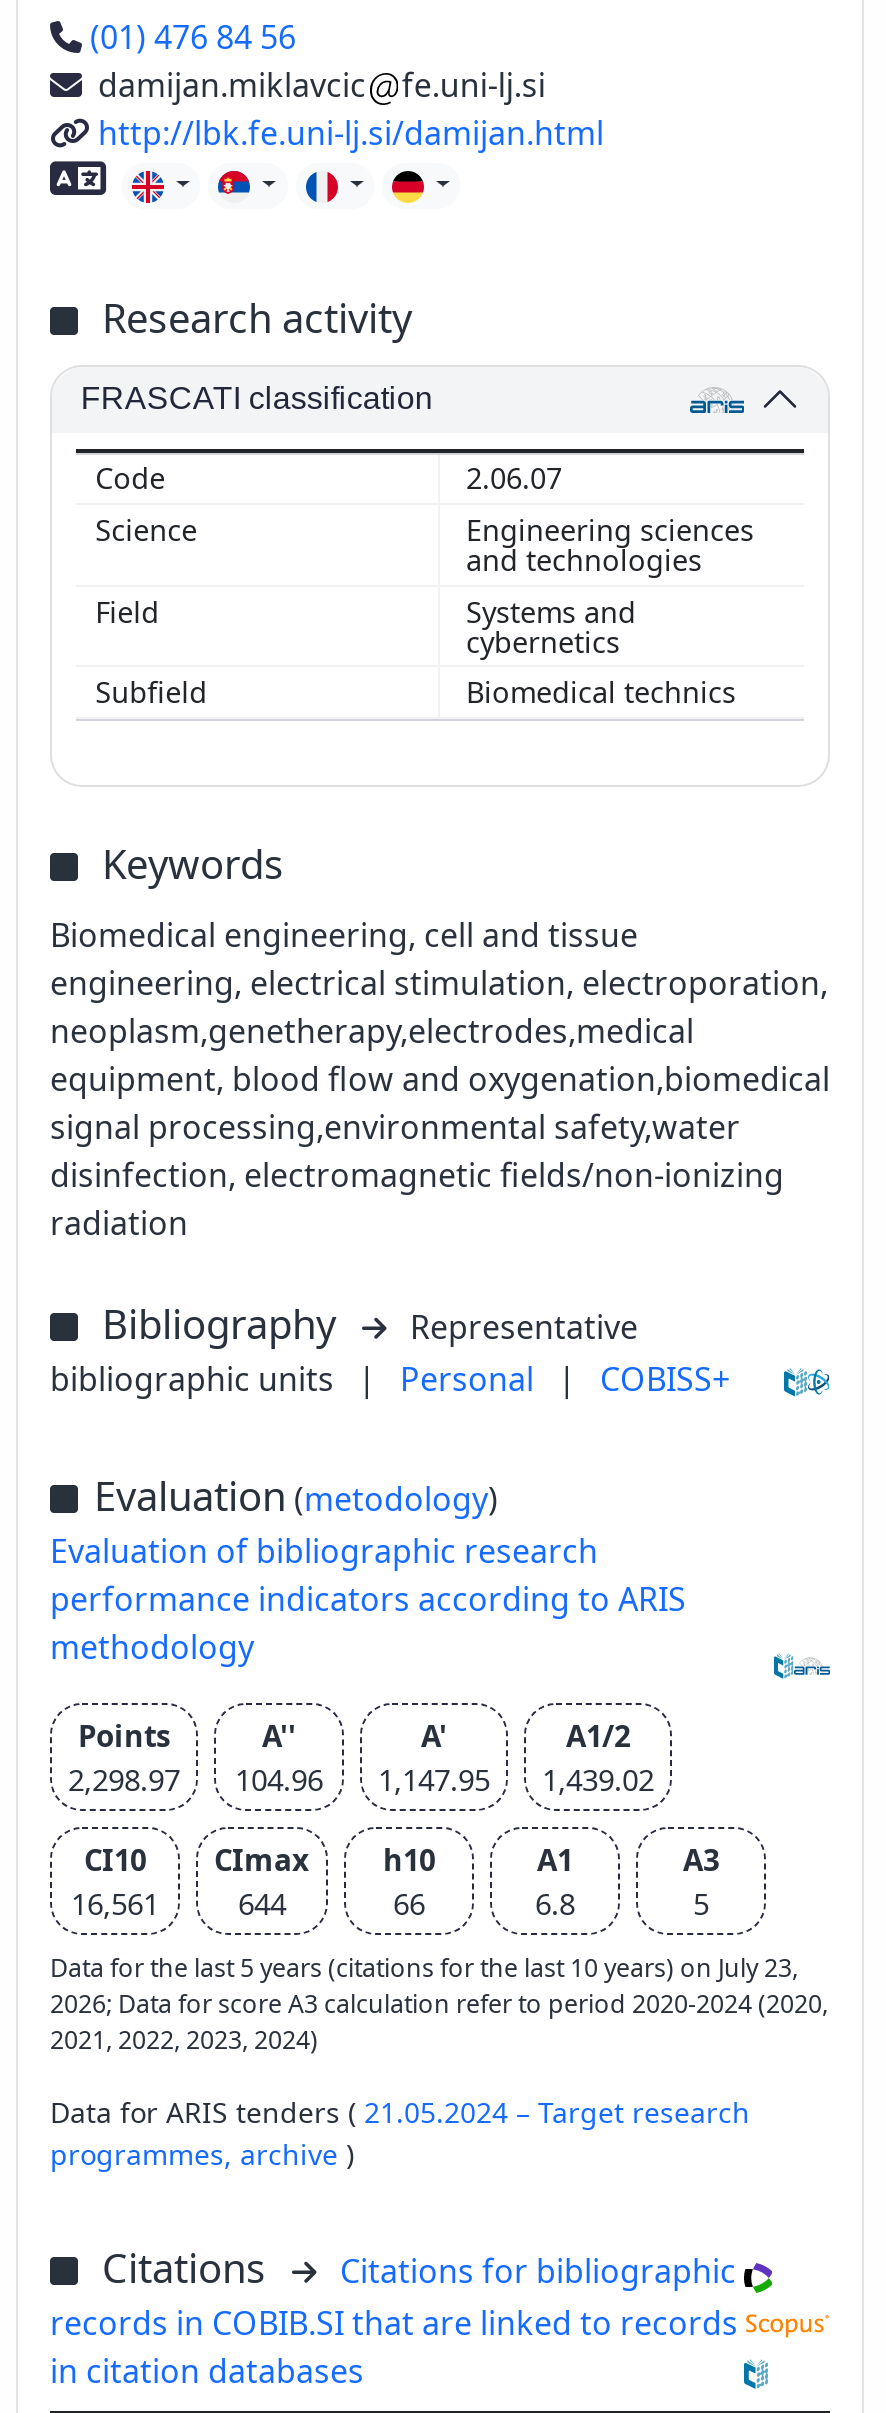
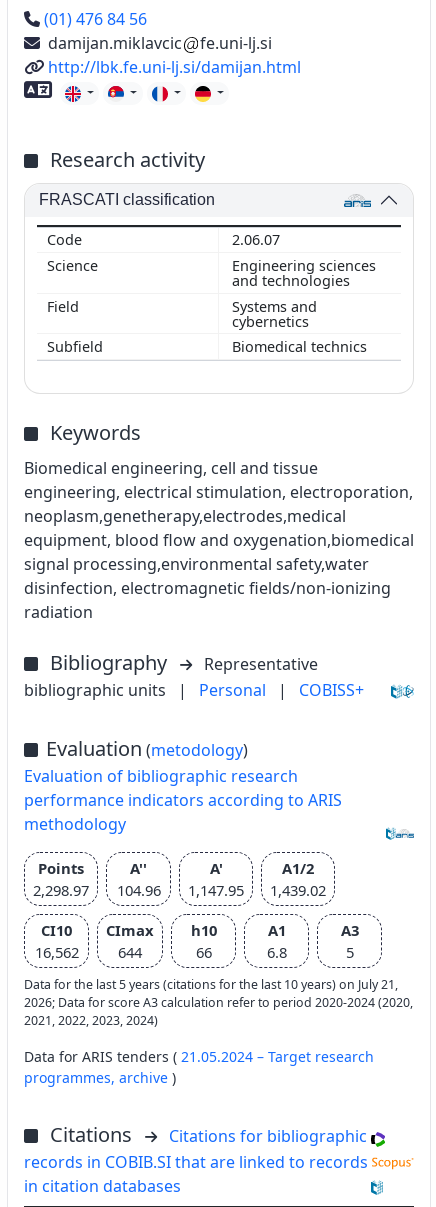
[71,1883,286,1923] 16,561 644 -> [34,942,142,962] 16,562 644
[50,1951,798,1985] Data for the last 5 years (citations for the last 10 years) on July 23, -> [24,976,398,993] Data for the last 5 years (citations for the last 10 years) on July 21,

